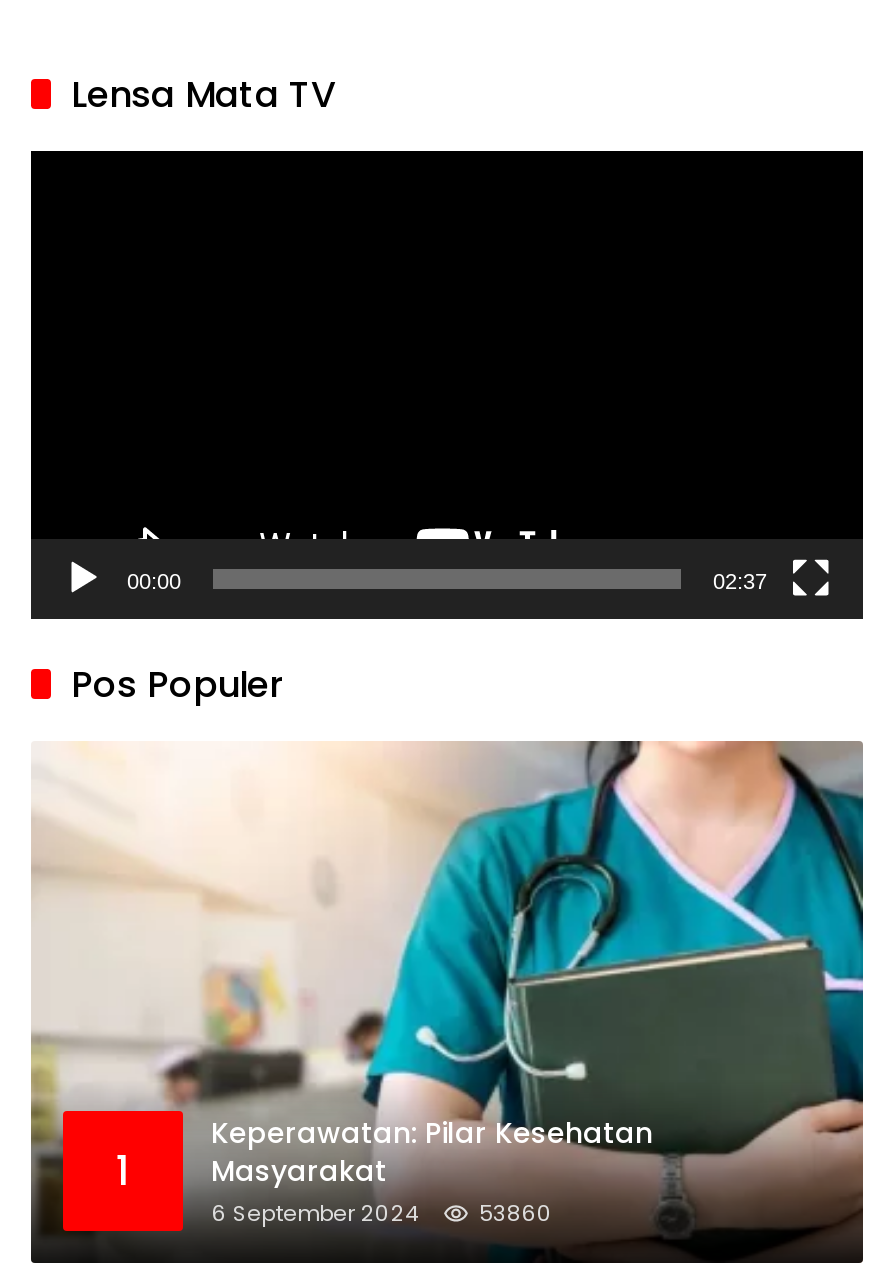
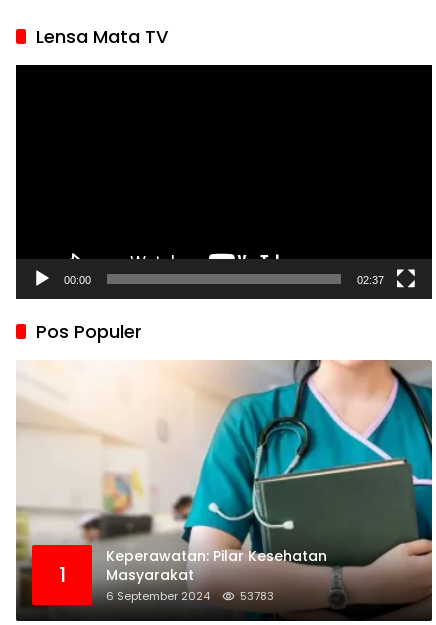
[211,1198,553,1230] 6 September 2024 53860 -> [106,588,274,604] 6 September 2024 53783

